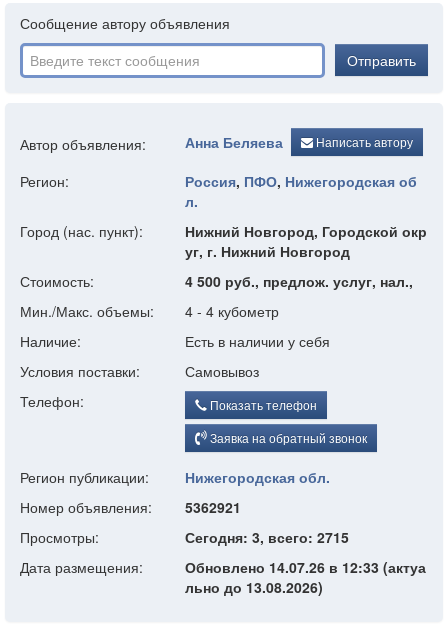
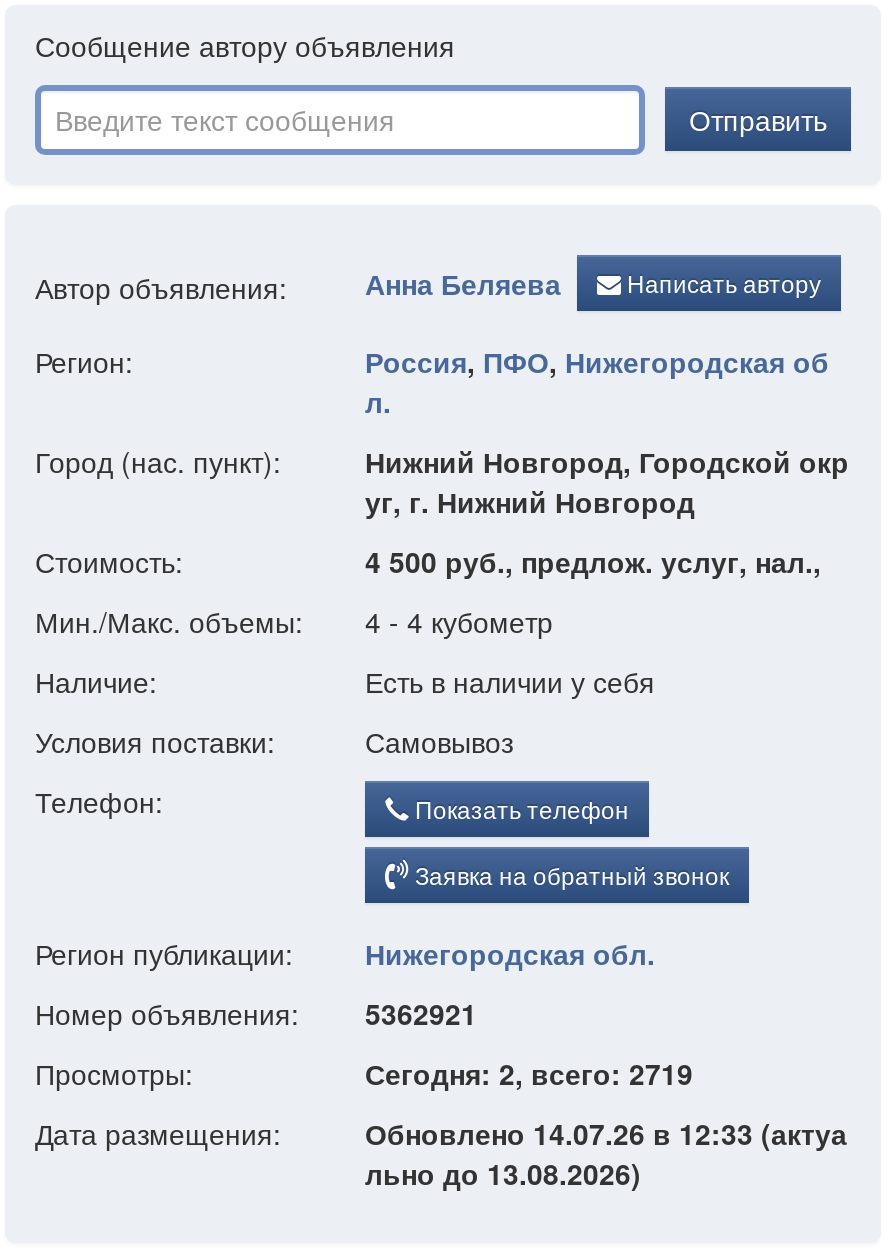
[185,527,349,547] Сегодня: 3, всего: 2715 -> [365,1053,693,1093] Сегодня: 2, всего: 2719

